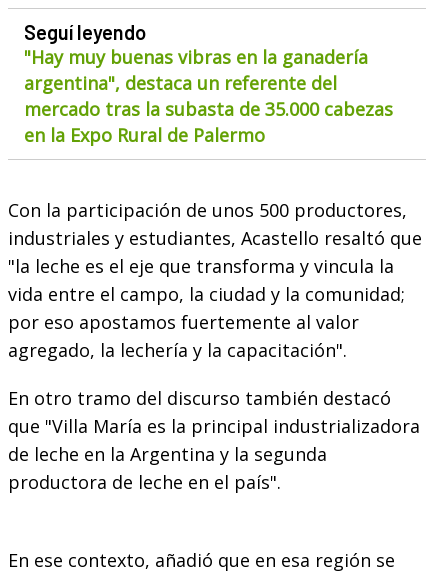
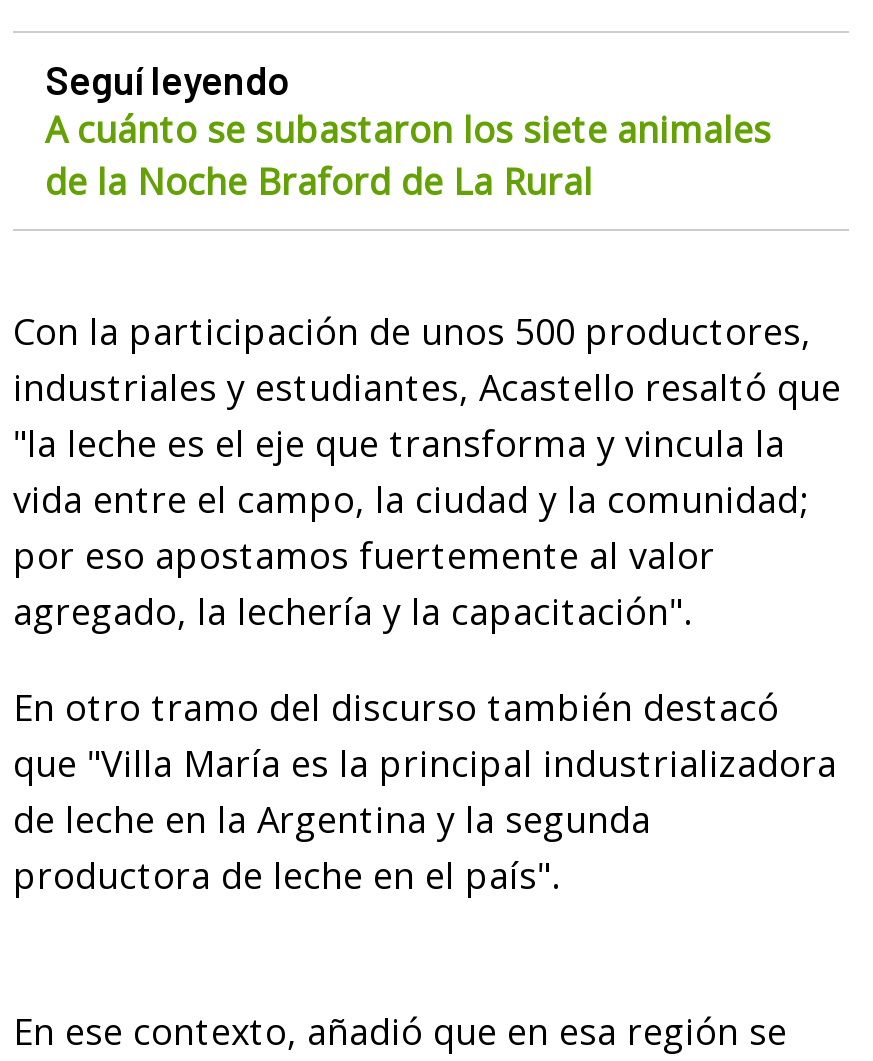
[24,45,393,147] "Hay muy buenas vibras en la ganadería | argentina", destaca un referente del | mercado tras la subasta de 35.000 cabezas | en la Expo Rural de Palermo -> [45,105,771,205] A cuánto se subastaron los siete animales | de la Noche Braford de La Rural

